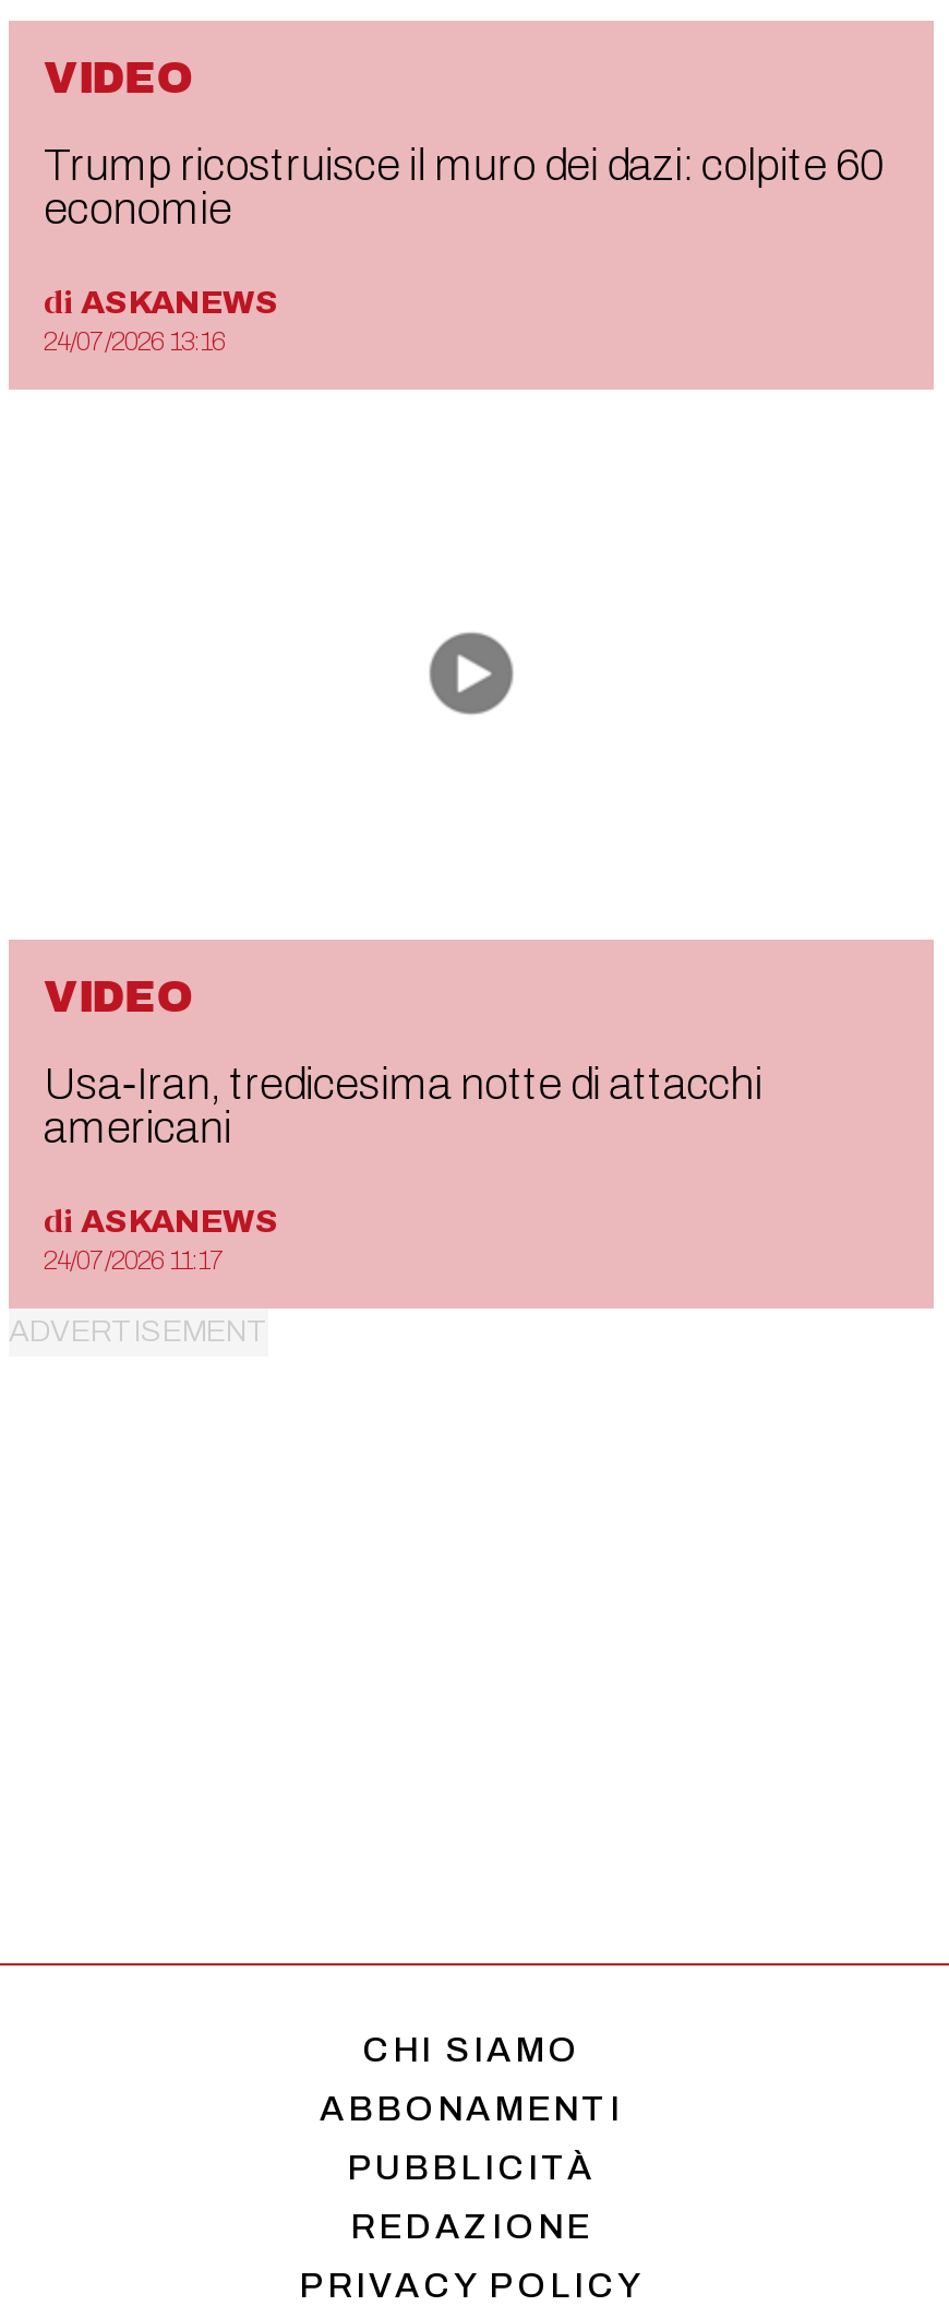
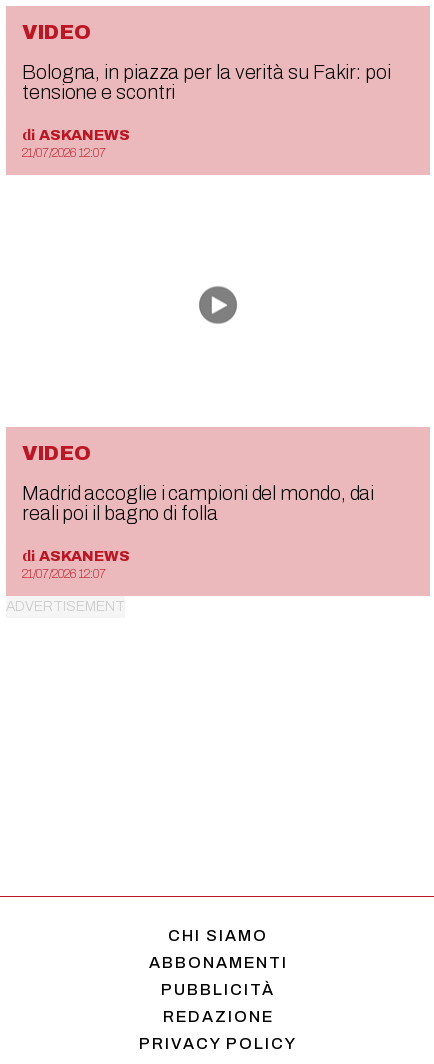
[44,141,883,232] Trump ricostruisce il muro dei dazi: colpite 60 | economie -> [22,61,391,103] Bologna, in piazza per la verità su Fakir: poi | tensione e scontri
[44,326,225,357] 24/07/2026 13:16 -> [22,146,106,160] 21/07/2026 12:07
[44,1060,762,1151] Usa-Iran, tredicesima notte di attacchi | americani -> [22,482,374,524] Madrid accoglie i campioni del mondo, dai | reali poi il bagno di folla
[44,1245,225,1276] 24/07/2026 11:17 -> [22,567,106,581] 21/07/2026 12:07

